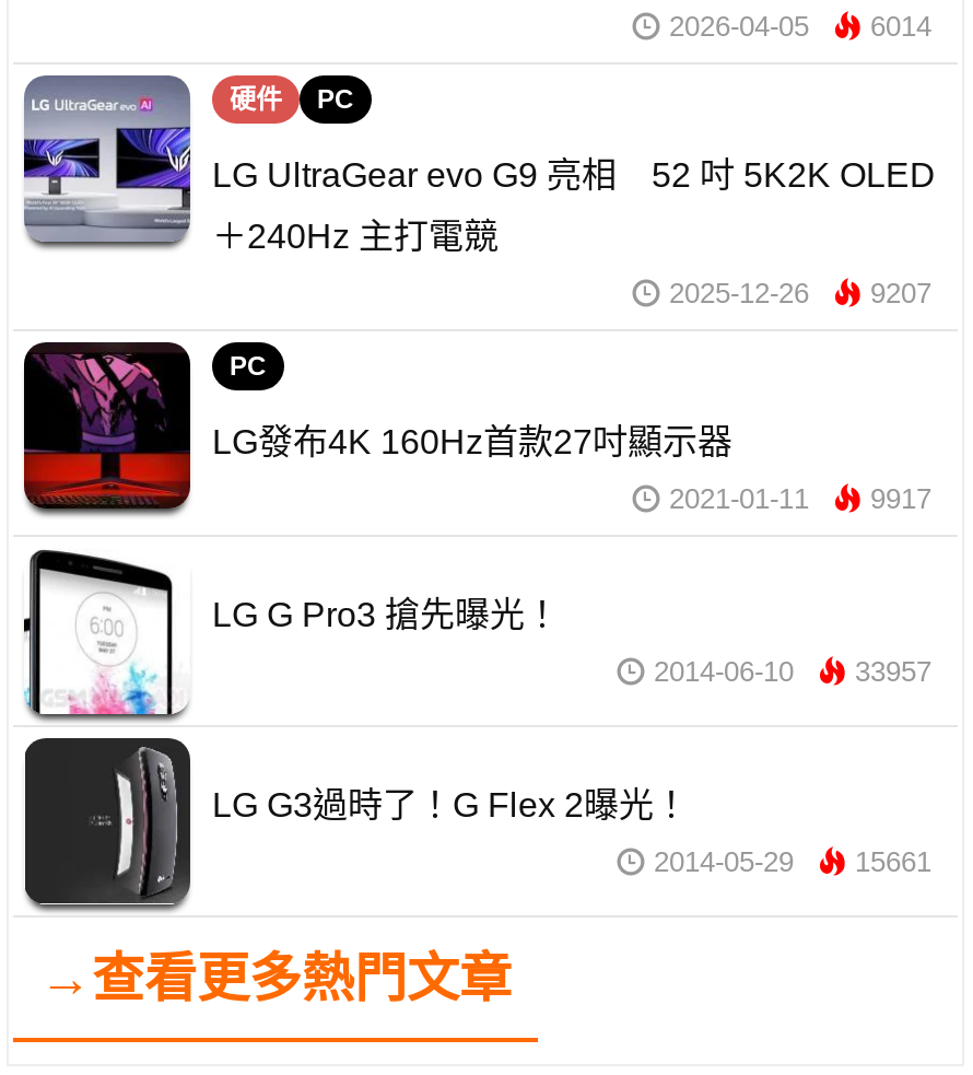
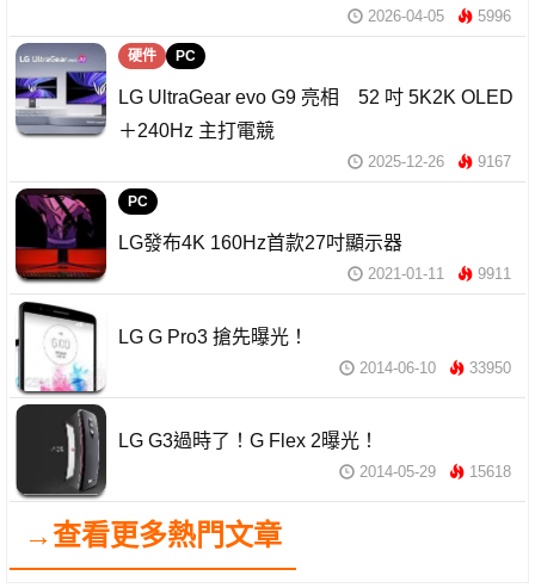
[669,10,931,43] 2026-04-05 6014 -> [368,7,511,25] 2026-04-05 5996
[669,277,931,310] 2025-12-26 9207 -> [368,153,511,171] 2025-12-26 9167
[669,482,931,515] 2021-01-11 9917 -> [368,265,511,283] 2021-01-11 9911
[654,655,931,688] 2014-06-10 33957 -> [359,359,511,377] 2014-06-10 33950
[654,846,931,878] 2014-05-29 15661 -> [359,463,511,481] 2014-05-29 15618

